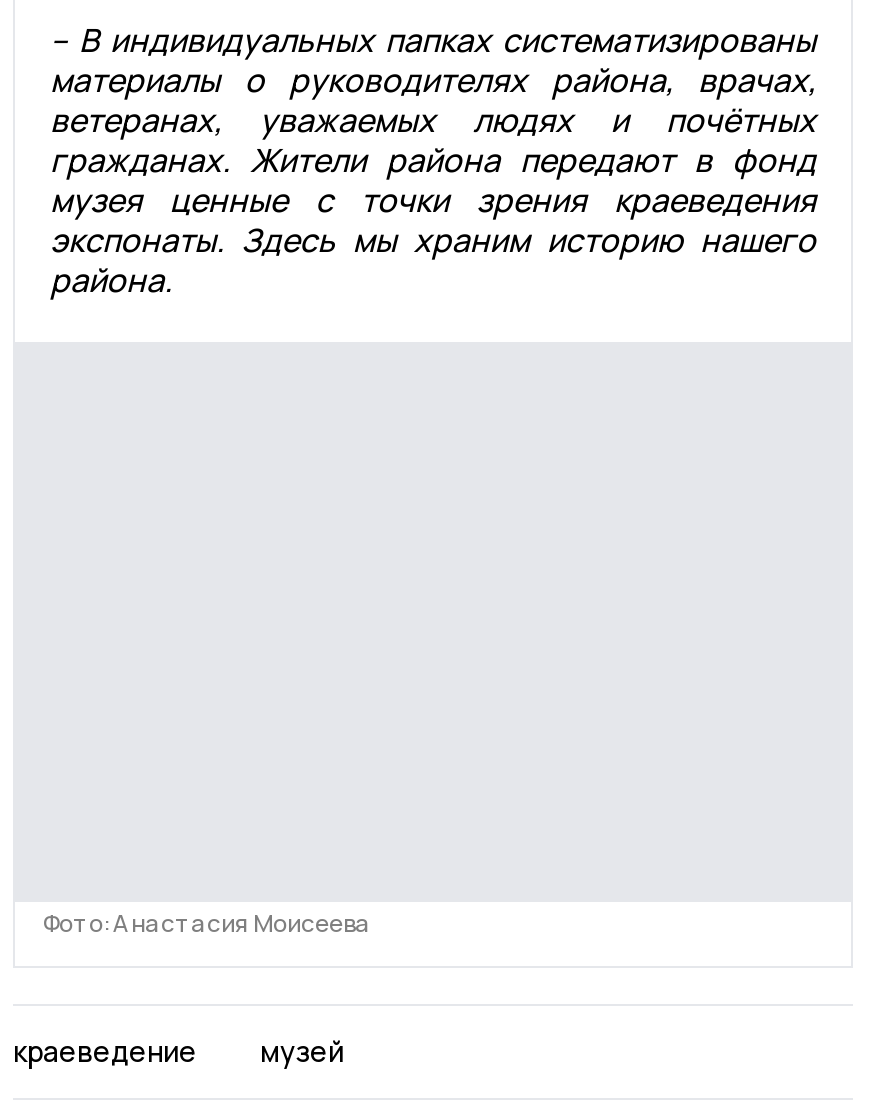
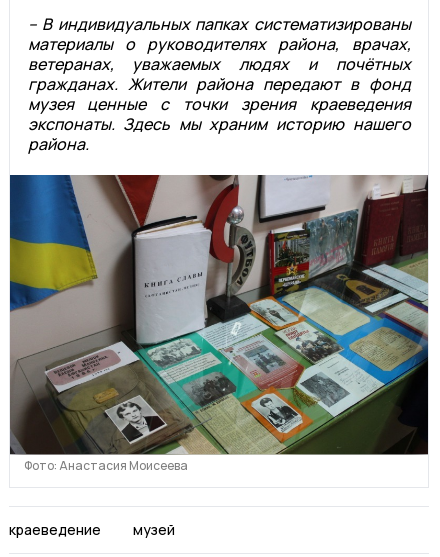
none -> [9,174,429,456] [image]

